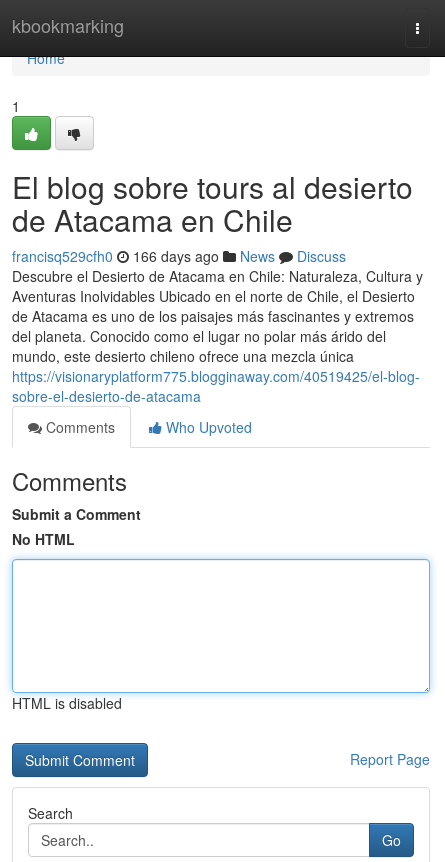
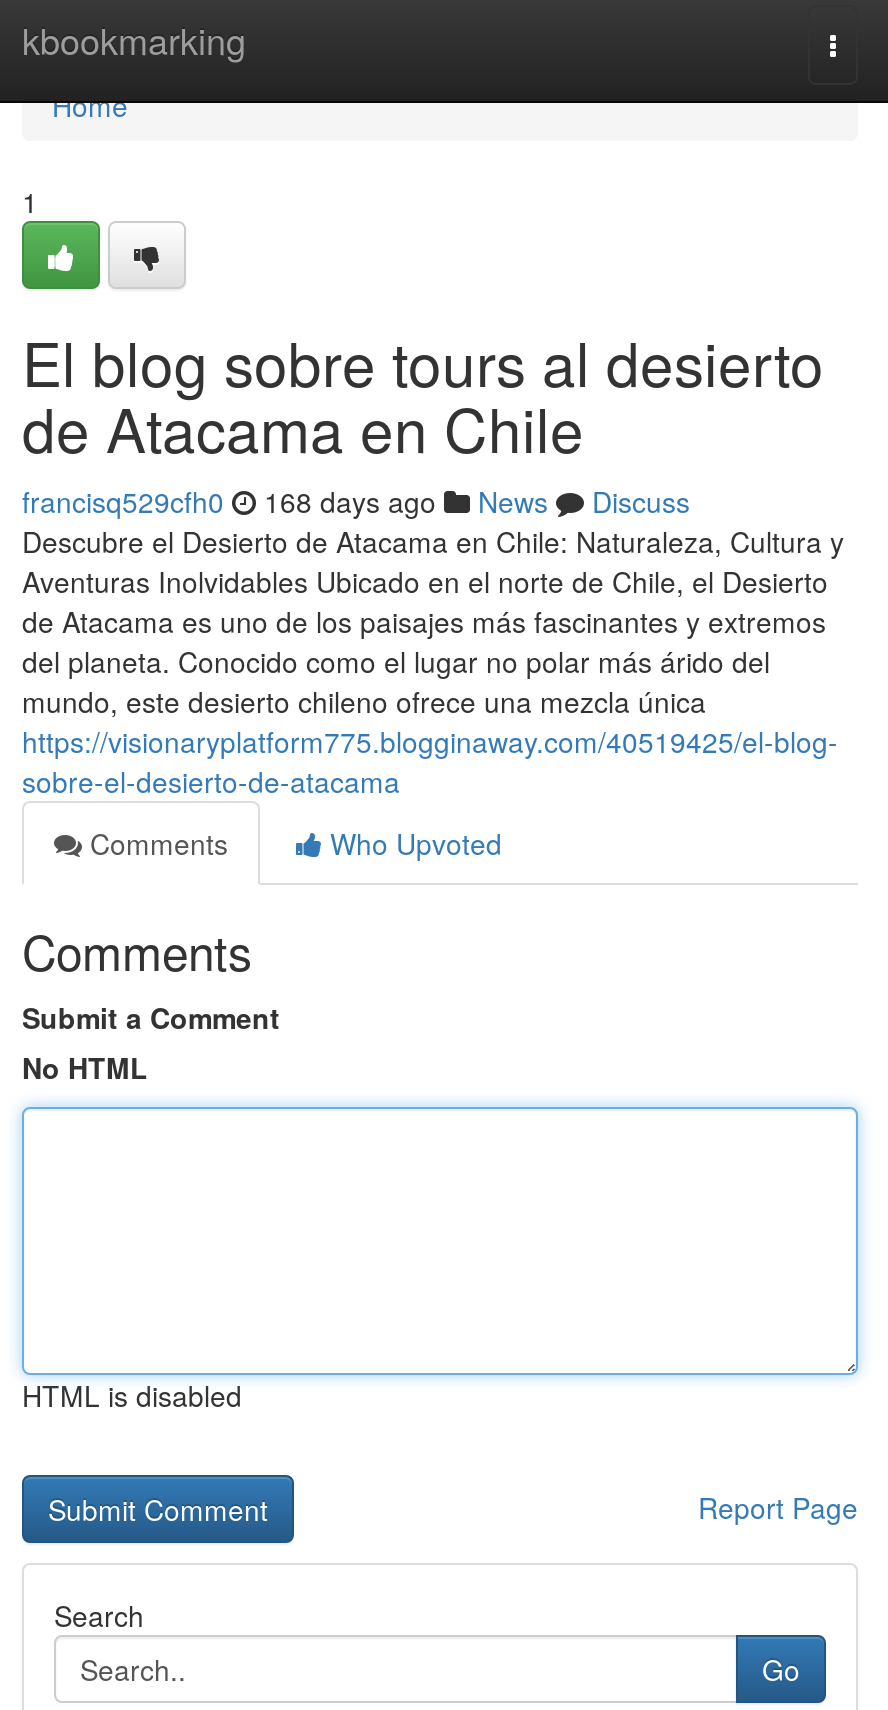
[12,246,346,266] francisq529cfh0 166 days ago News Discuss -> [22,481,690,521] francisq529cfh0 168 days ago News Discuss

